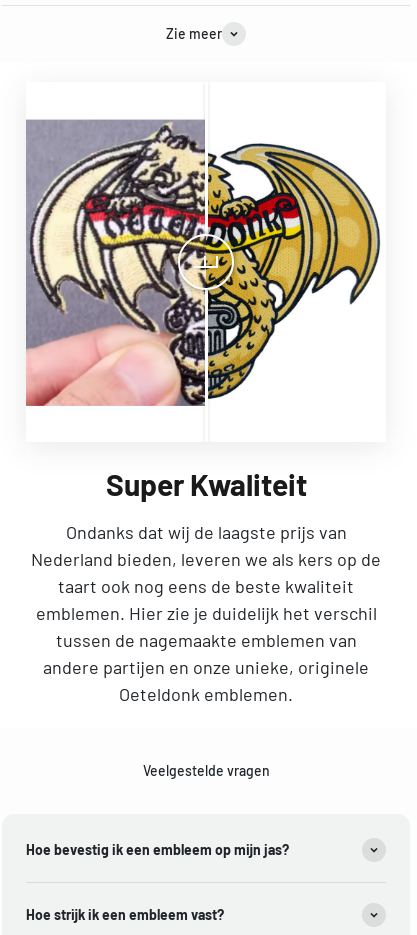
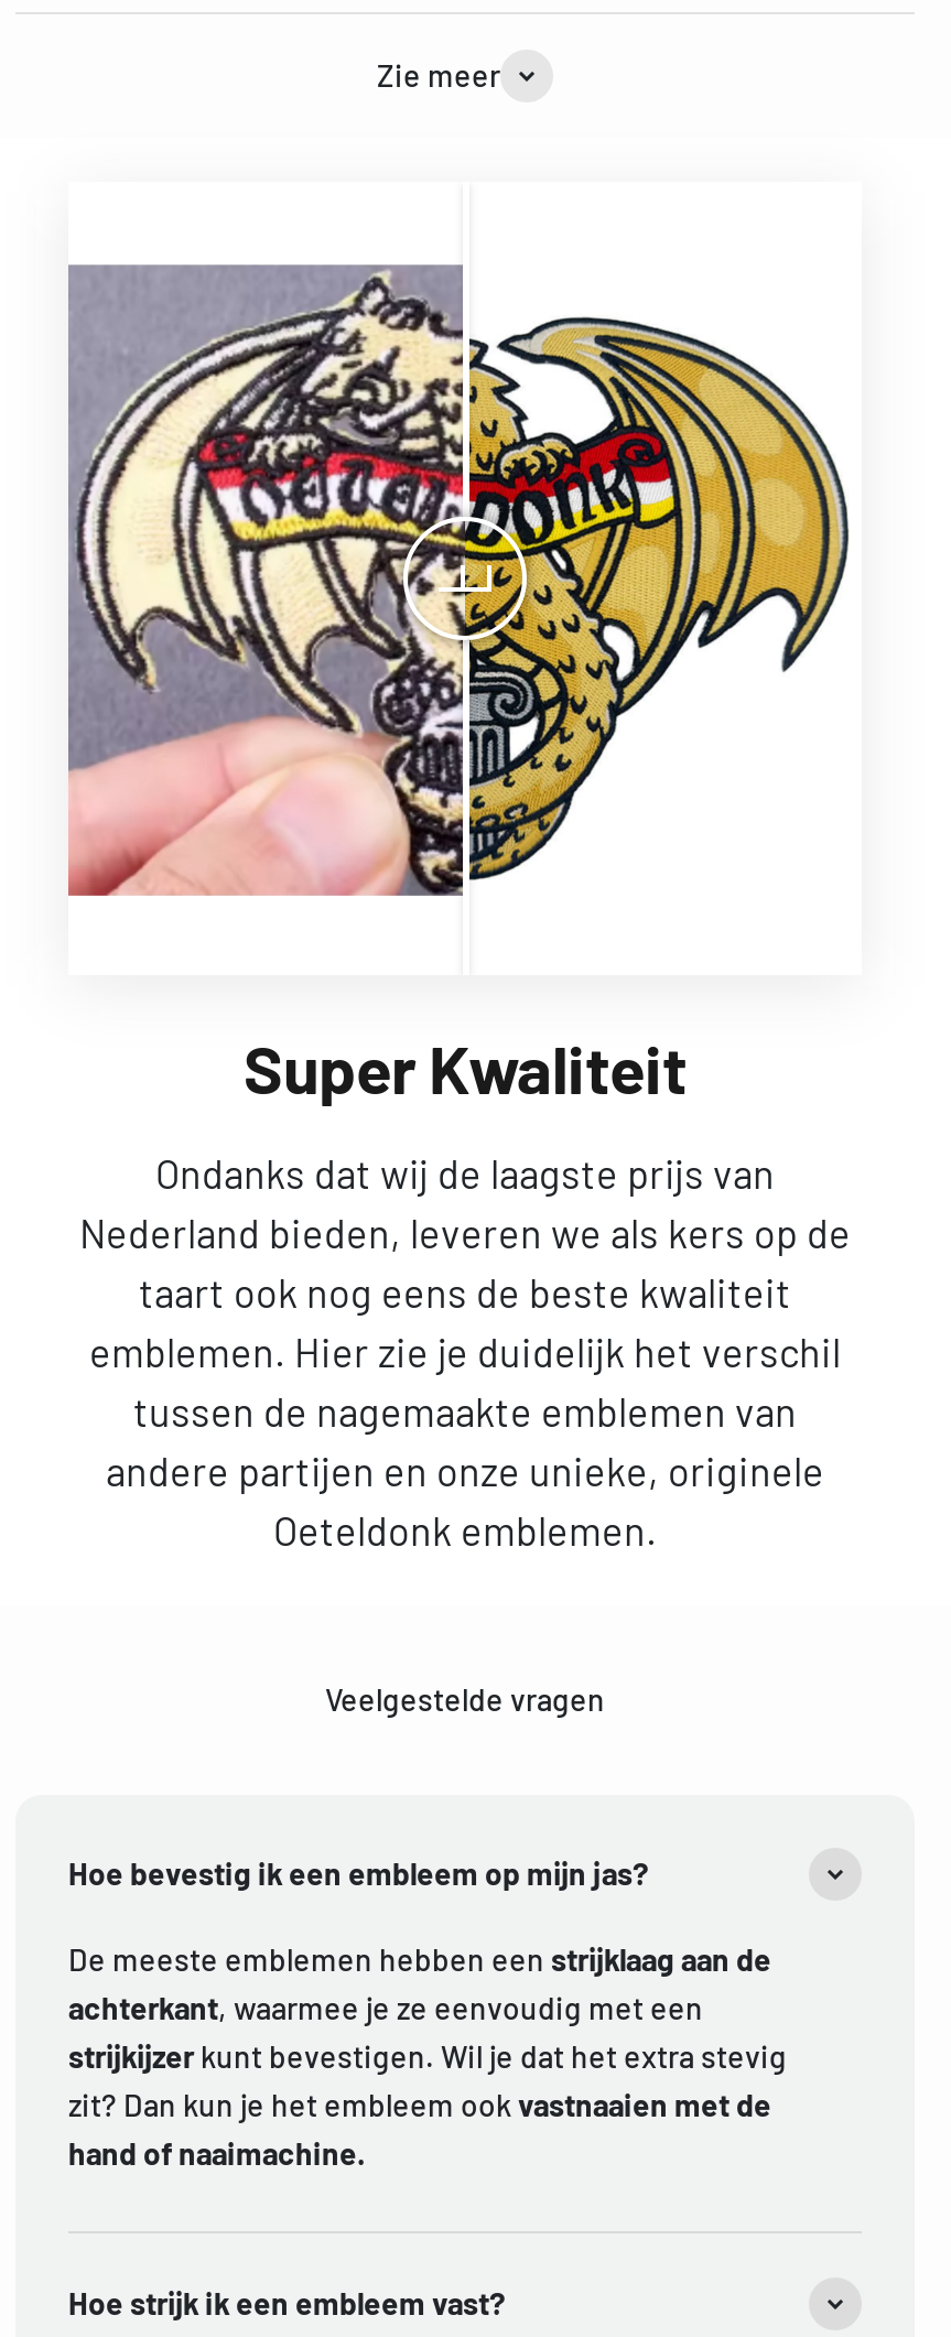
none -> [68,1939,787,2171] De meeste emblemen hebben een strijklaag aan de | achterkant, waarmee je ze eenvoudig met een | strijkijzer kunt bevestigen. Wil je dat het extra stevig | zit? Dan kun je het embleem ook vastnaaien met de | hand of naaimachine.

